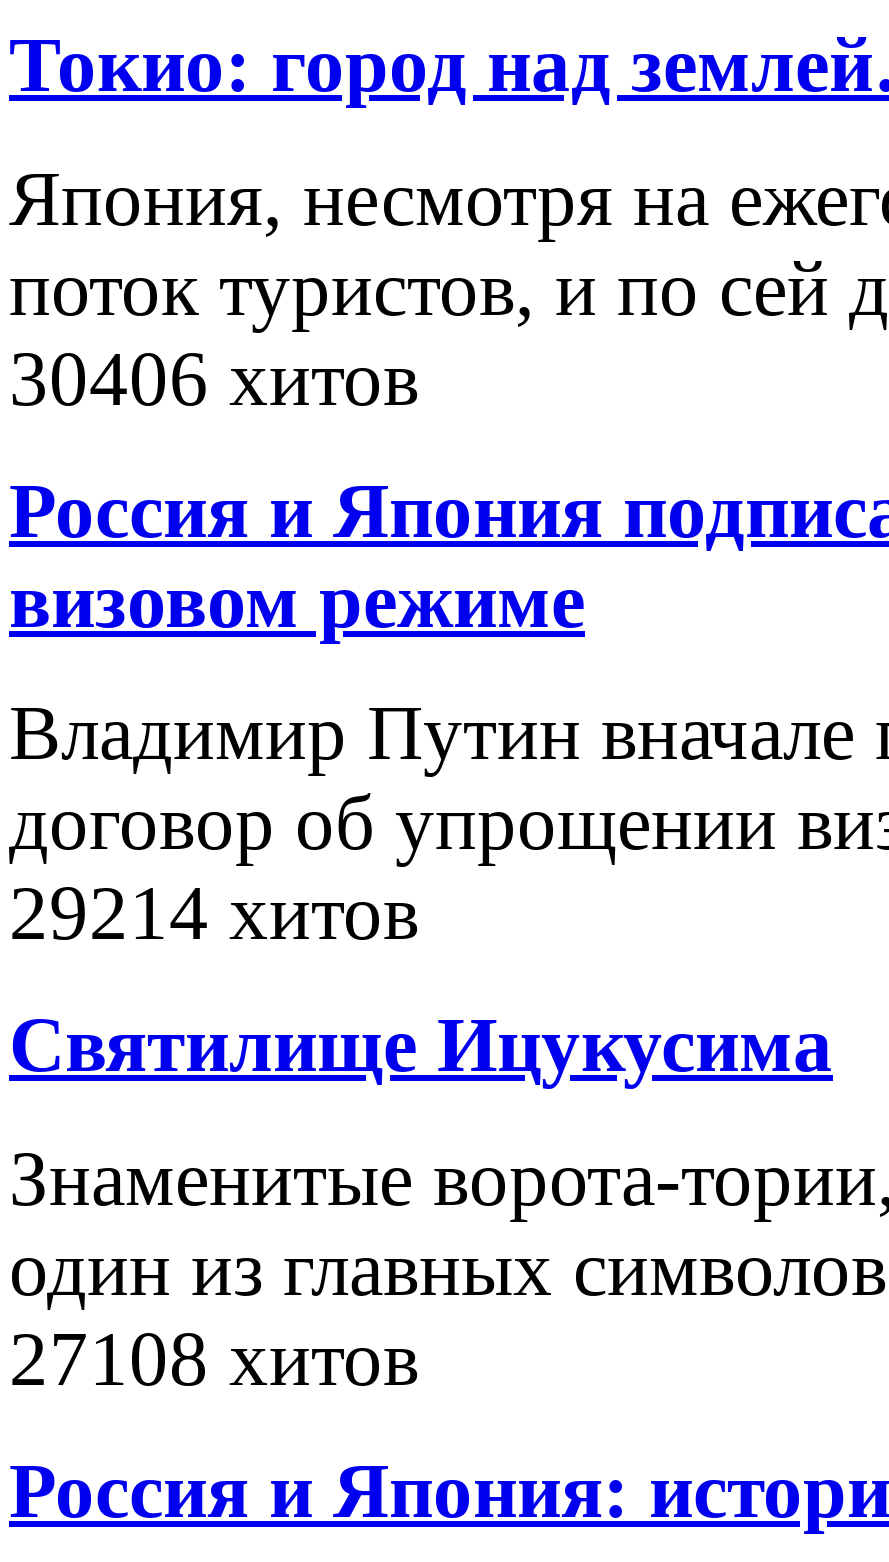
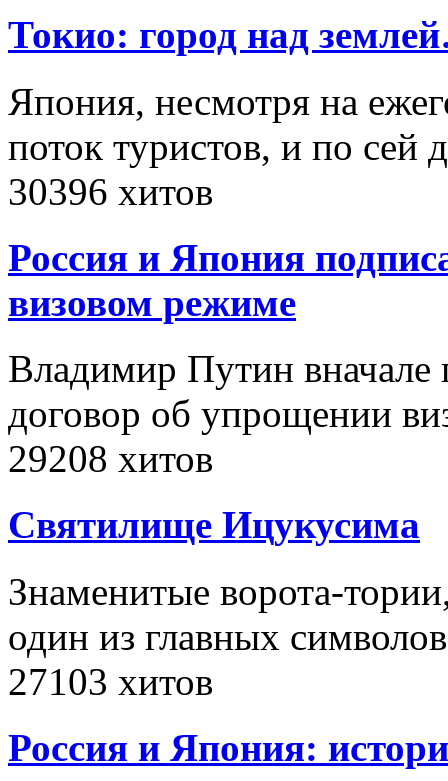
[9,334,419,420] 30406 хитов -> [8,170,213,213] 30396 хитов
[9,869,419,955] 29214 хитов -> [8,437,213,480] 29208 хитов
[9,1315,419,1401] 27108 хитов -> [8,660,213,703] 27103 хитов

